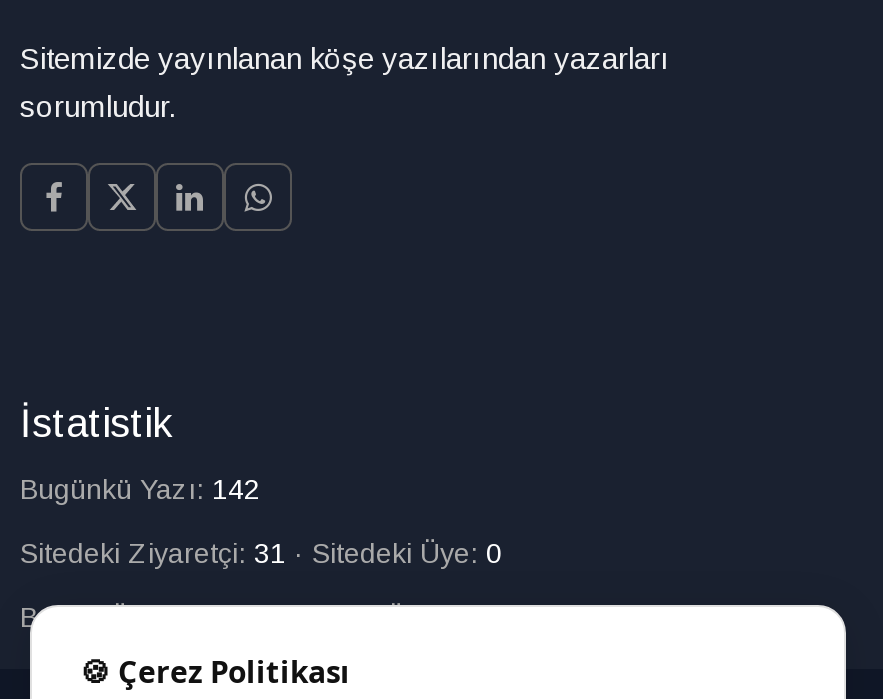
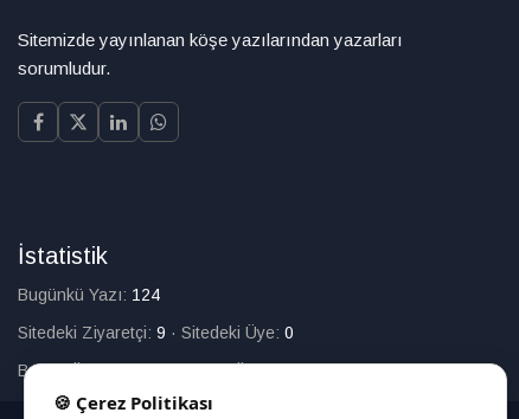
[20,473,260,505] Bugünkü Yazı: 142 -> [18,285,160,304] Bugünkü Yazı: 124
[20,537,502,569] Sitedeki Ziyaretçi: 31 · Sitedeki Üye: 0 -> [18,323,294,342] Sitedeki Ziyaretçi: 9 · Sitedeki Üye: 0

